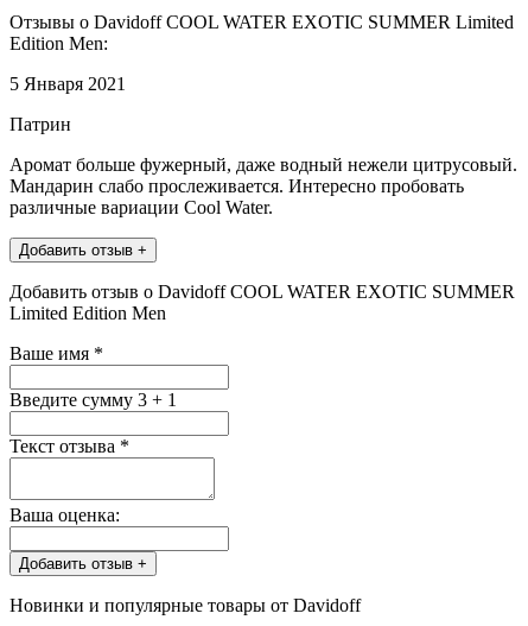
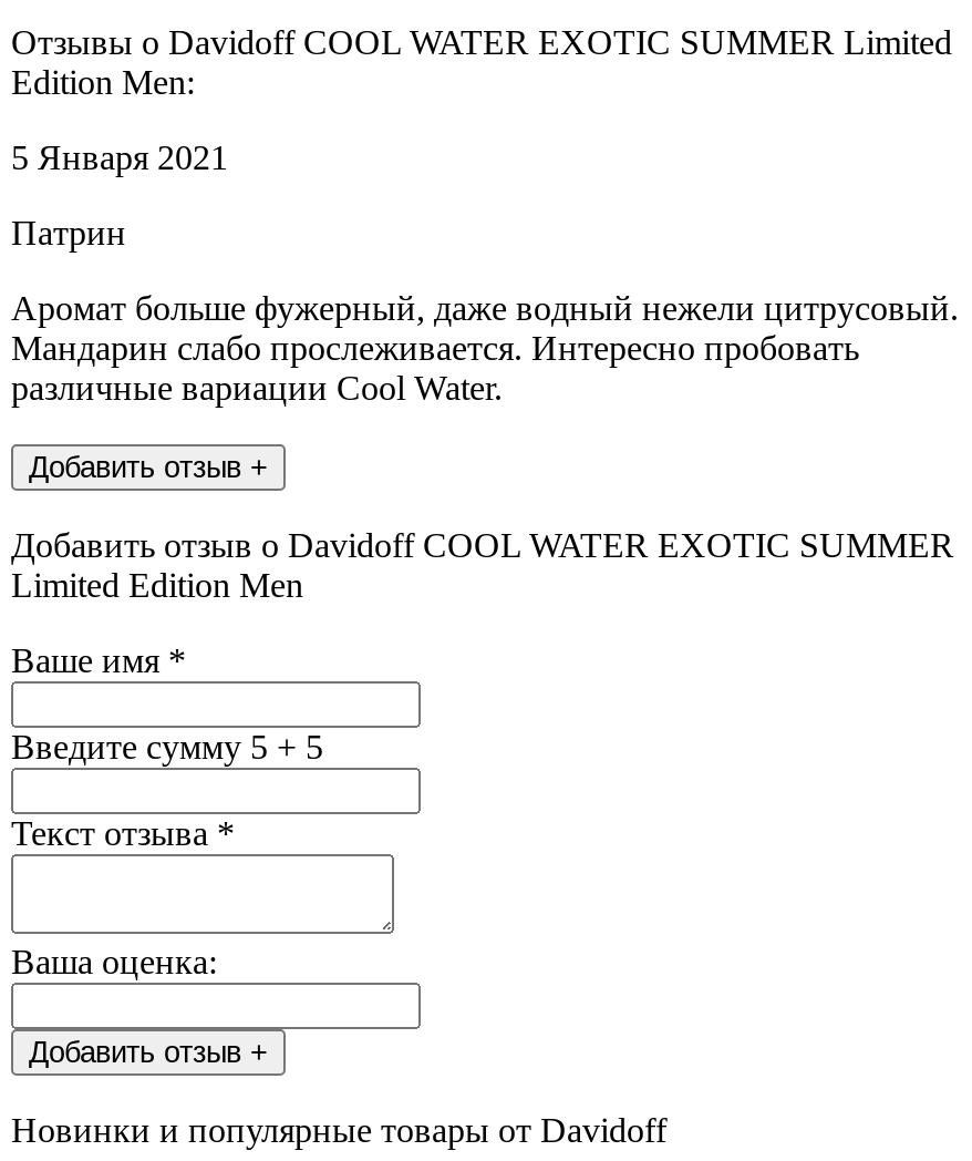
[9,390,177,410] Введите сумму 3 + 1 -> [11,729,323,766] Введите сумму 5 + 5

